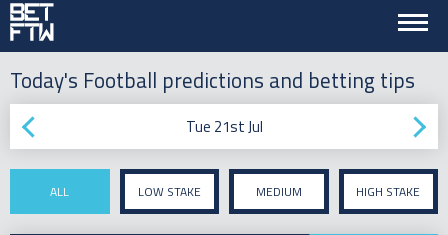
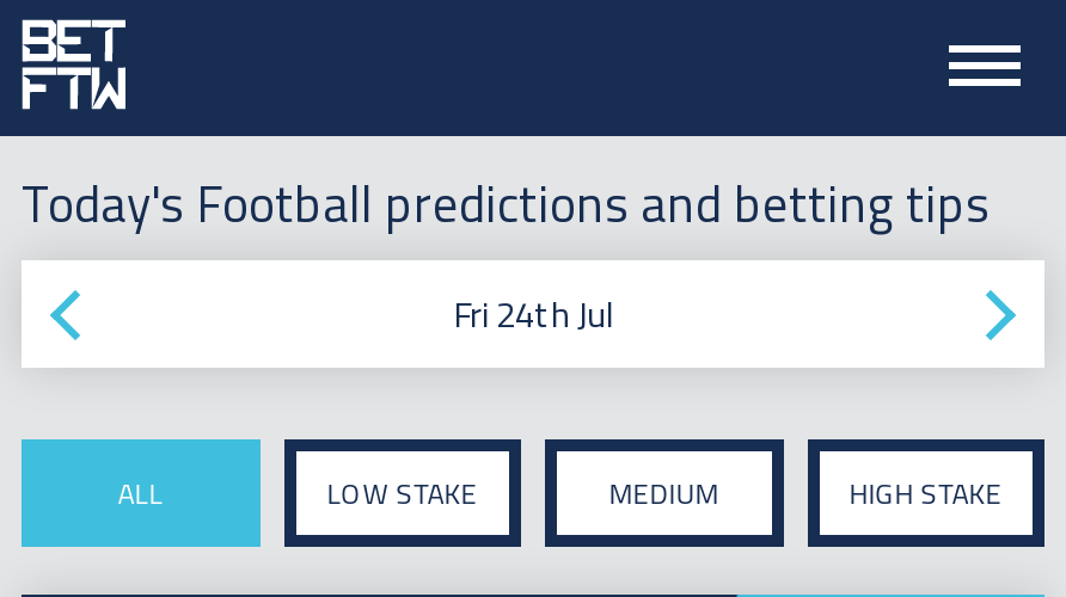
[185,115,262,138] Tue 21st Jul -> [453,287,613,341] Fri 24th Jul

